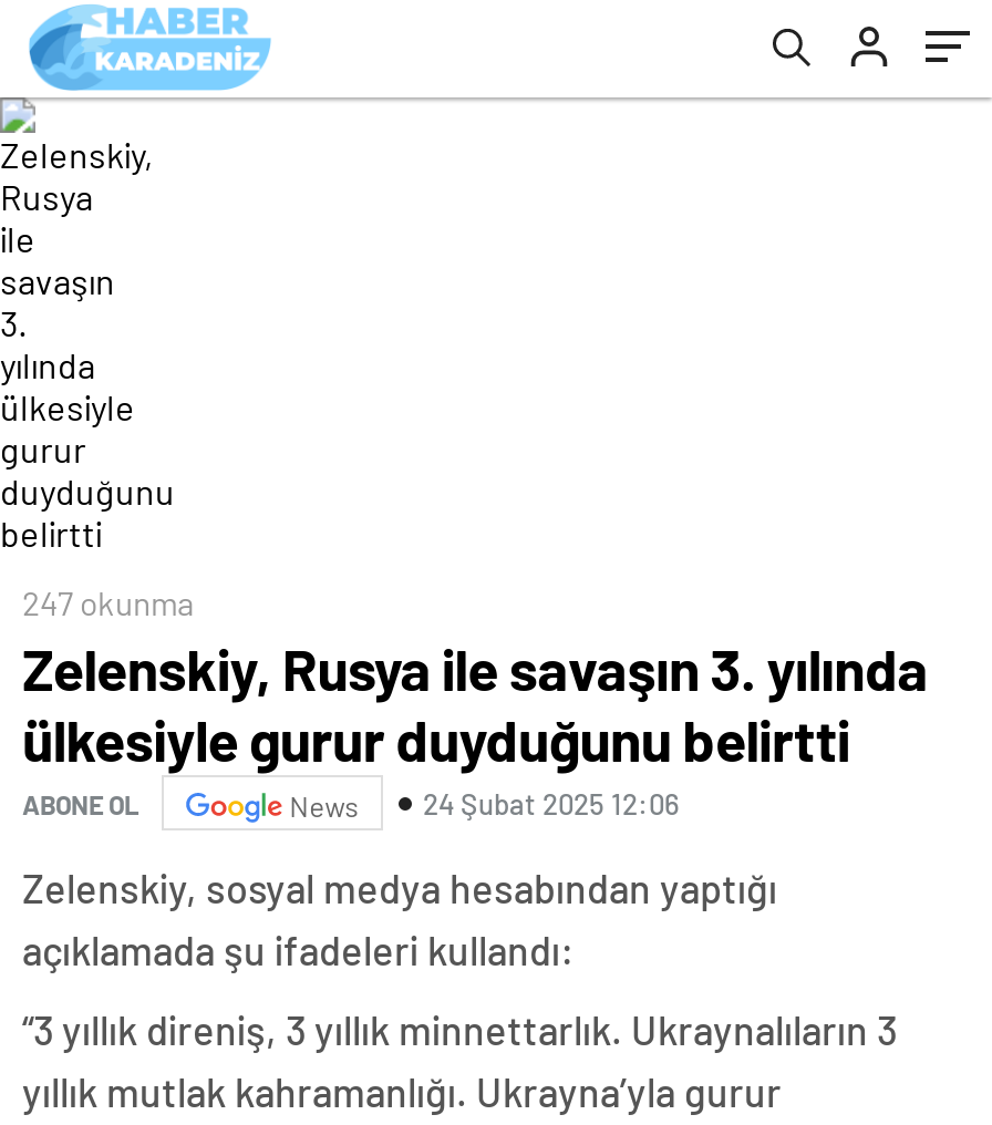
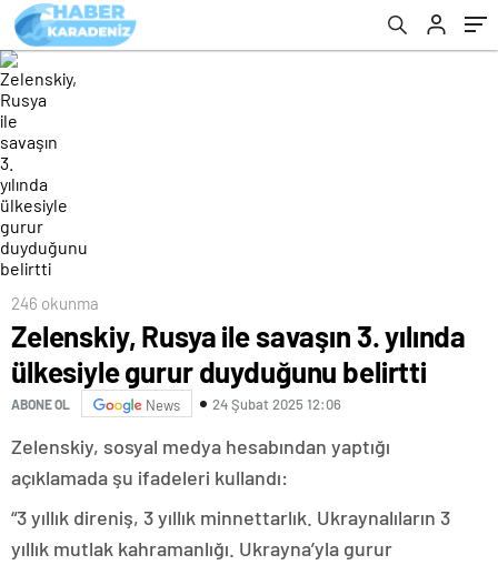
[22,582,195,622] 247 okunma -> [11,293,99,313] 246 okunma

